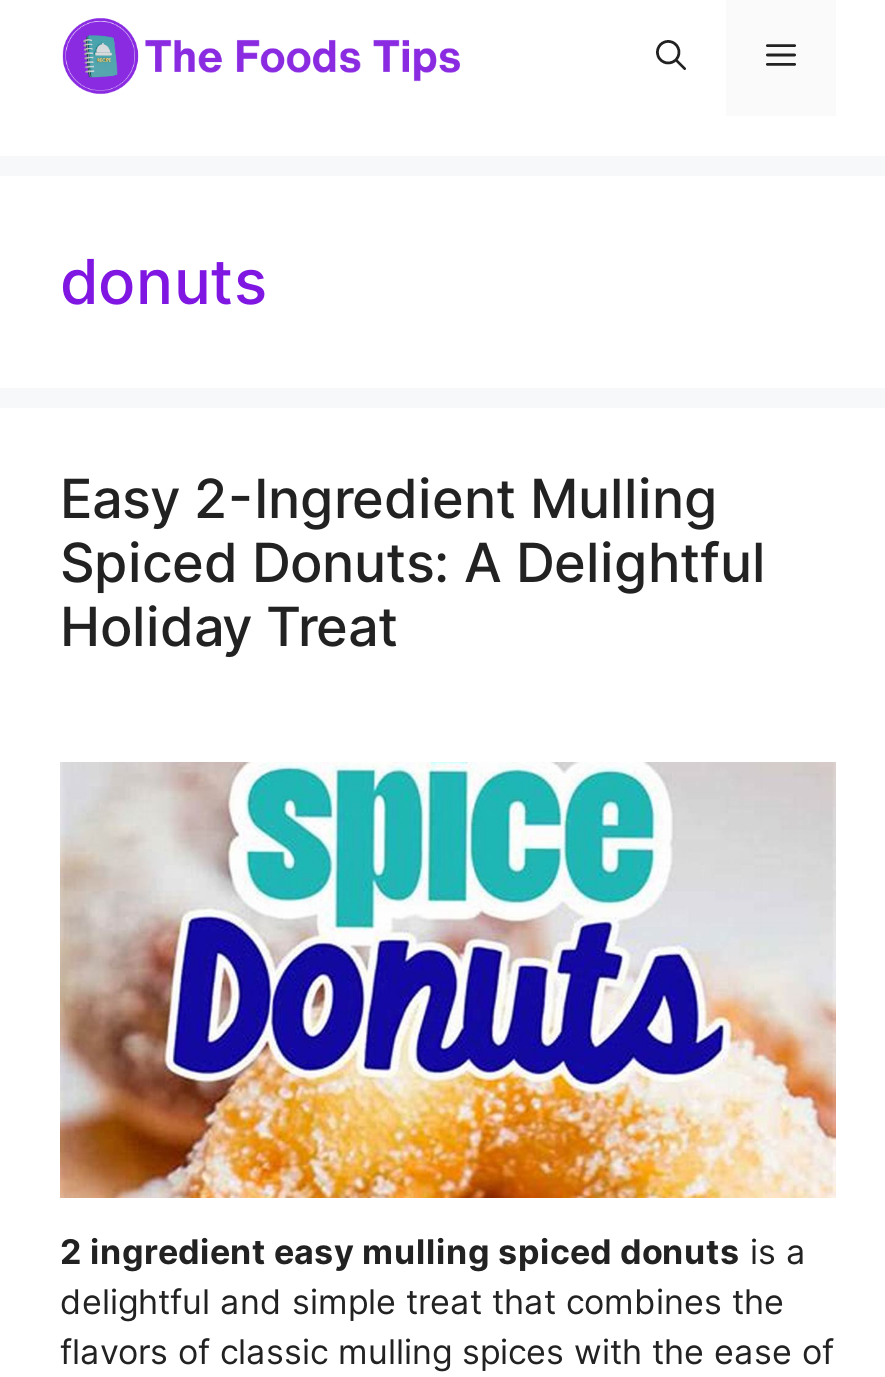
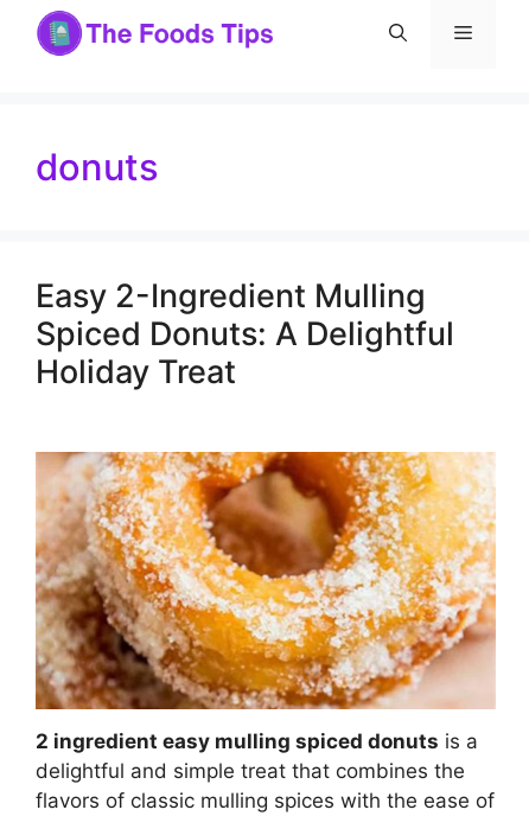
[60,762,836,1200] [image] -> [36,451,496,710] [image]

